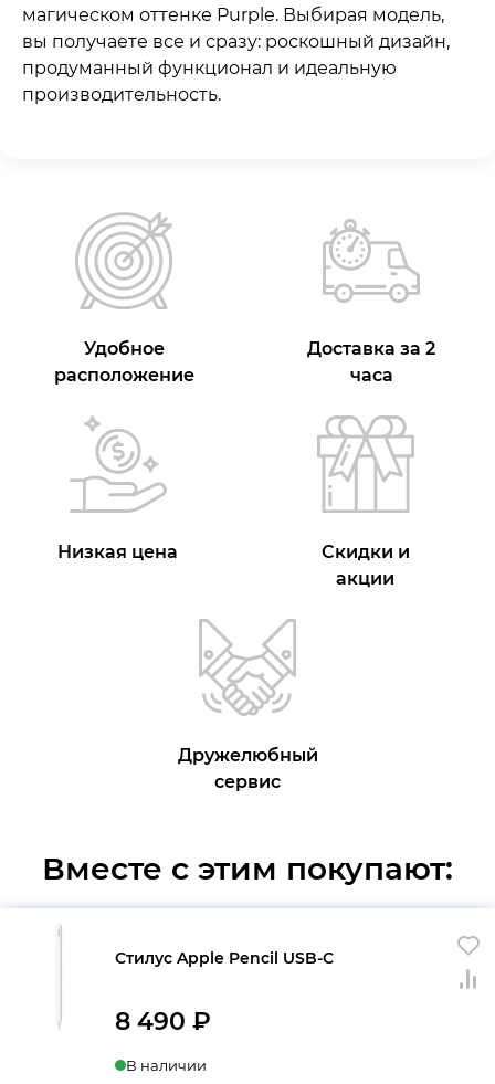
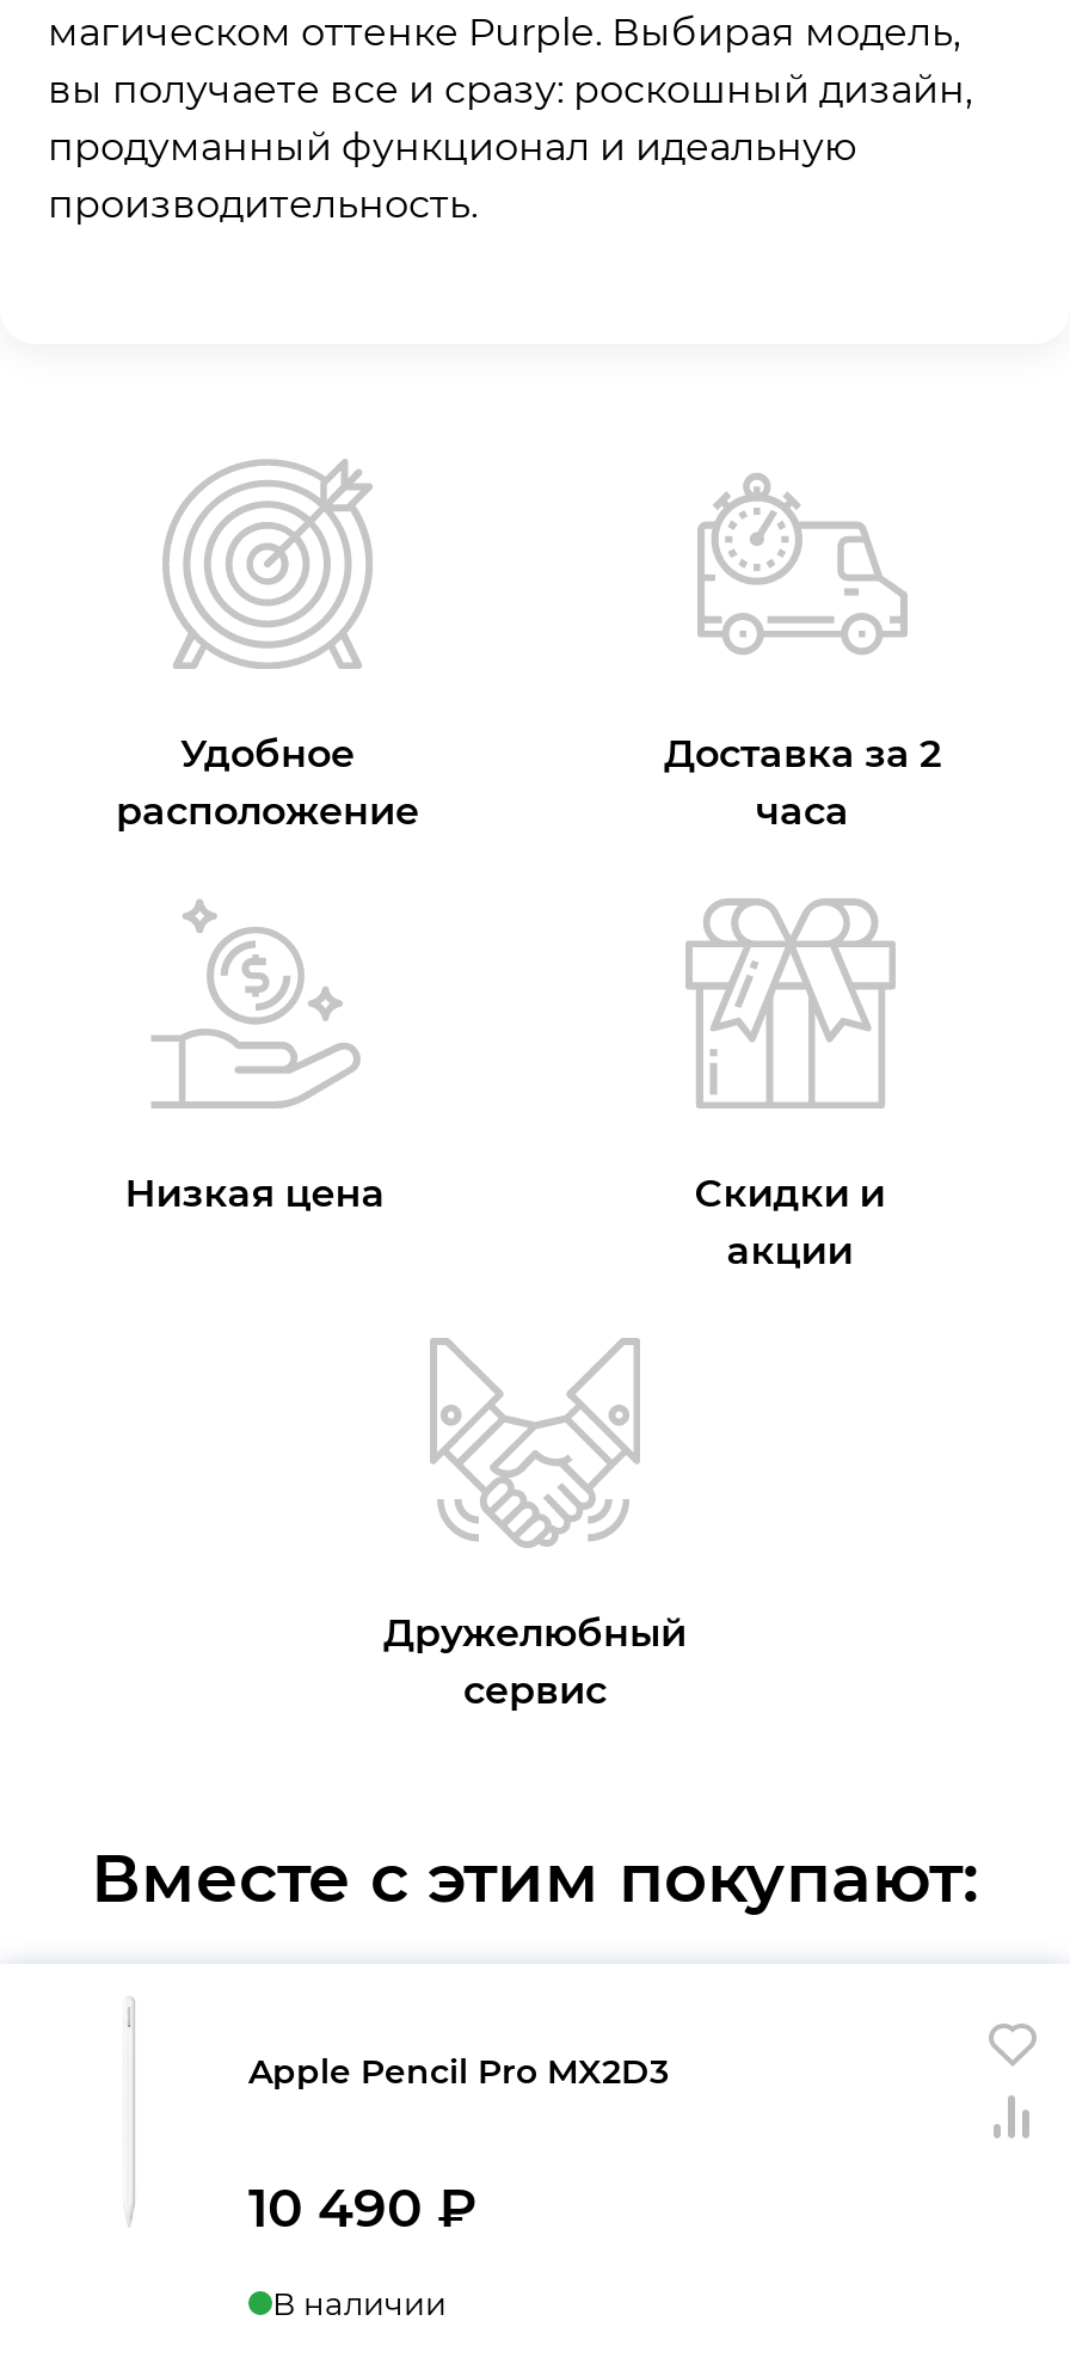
[115,948,334,968] Стилус Apple Pencil USB-C -> [248,2049,669,2092] Apple Pencil Pro MX2D3
[115,1006,211,1036] 8 490 ₽ -> [248,2176,478,2241] 10 490 ₽

